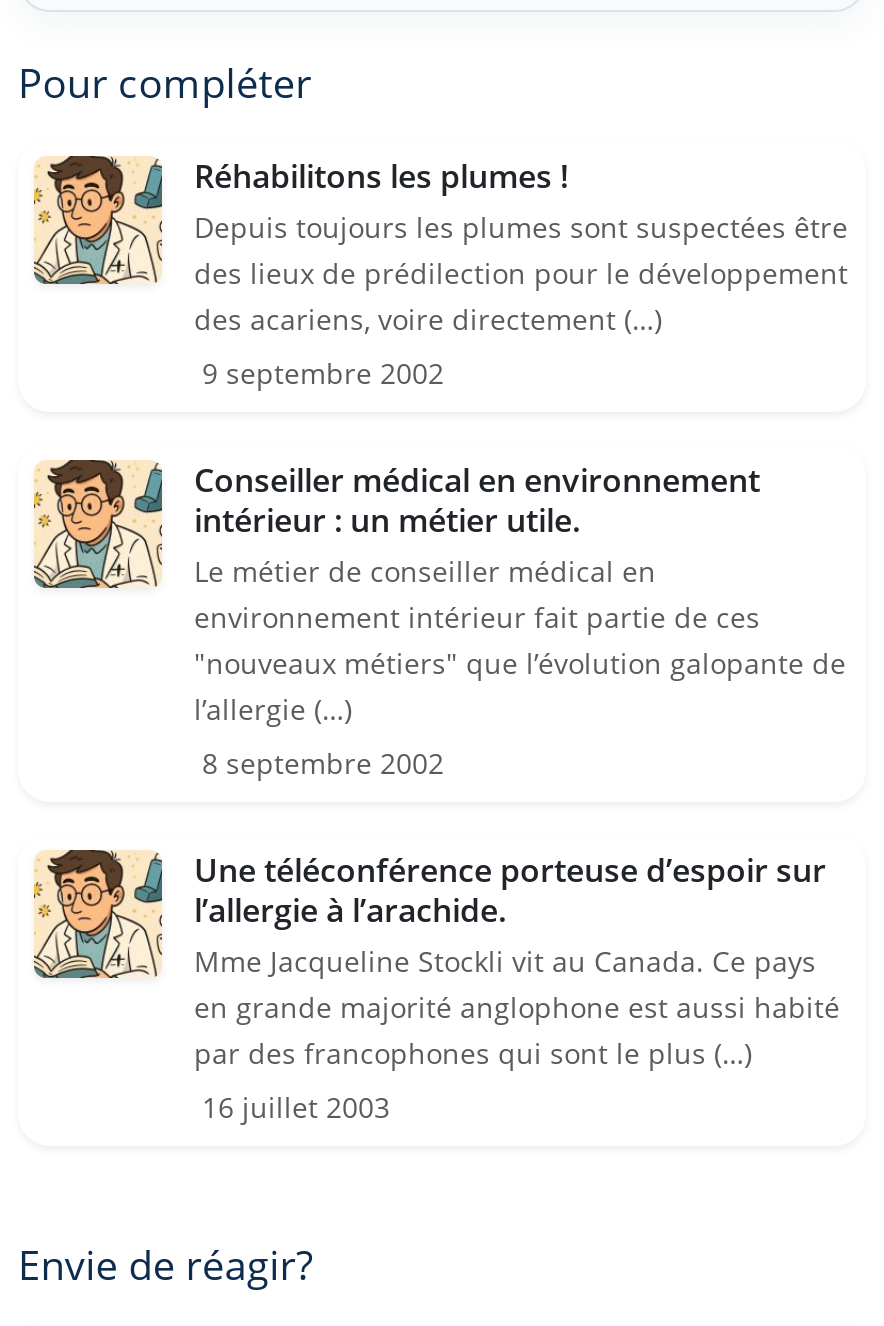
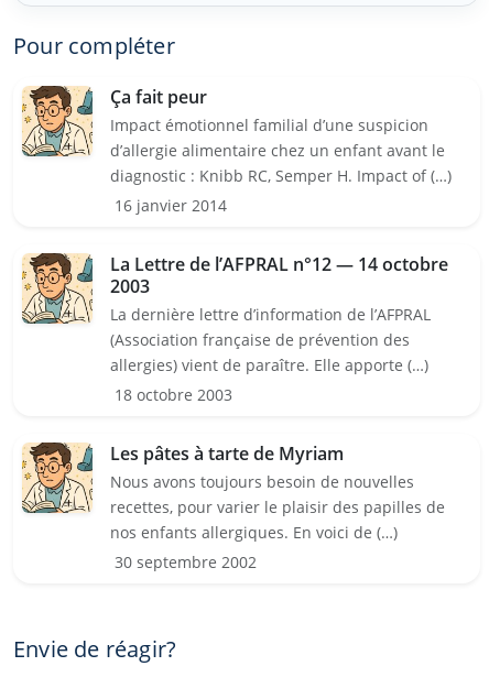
[194,153,848,391] Réhabilitons les plumes ! | Depuis toujours les plumes sont suspectées être | des lieux de prédilection pour le développement | des acariens, voire directement (…) | 9 septembre 2002 -> [110,84,452,215] Ça fait peur | Impact émotionnel familial d’une suspicion | d’allergie alimentaire chez un enfant avant le | diagnostic : Knibb RC, Semper H. Impact of (…) | 16 janvier 2014
[194,457,846,781] Conseiller médical en environnement | intérieur : un métier utile. | Le métier de conseiller médical en | environnement intérieur fait partie de ces | "nouveaux métiers" que l’évolution galopante de | l’allergie (…) | 8 septembre 2002 -> [110,252,448,405] La Lettre de l’AFPRAL n°12 — 14 octobre | 2003 | La dernière lettre d’information de l’AFPRAL | (Association française de prévention des | allergies) vient de paraître. Elle apporte (…) | 18 octobre 2003
moved [32,848,164,982] -> [21,441,94,515]: [image]
[194,847,840,1125] Une téléconférence porteuse d’espoir sur | l’allergie à l’arachide. | Mme Jacqueline Stockli vit au Canada. Ce pays | en grande majorité anglophone est aussi habité | par des francophones qui sont le plus (…) | 16 juillet 2003 -> [110,441,445,572] Les pâtes à tarte de Myriam | Nous avons toujours besoin de nouvelles | recettes, pour varier le plaisir des papilles de | nos enfants allergiques. En voici de (…) | 30 septembre 2002

